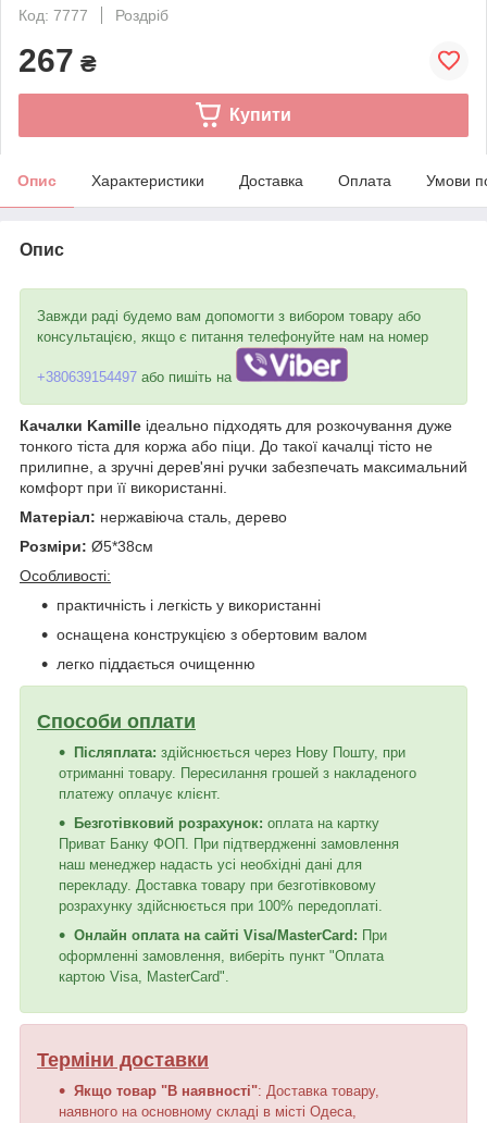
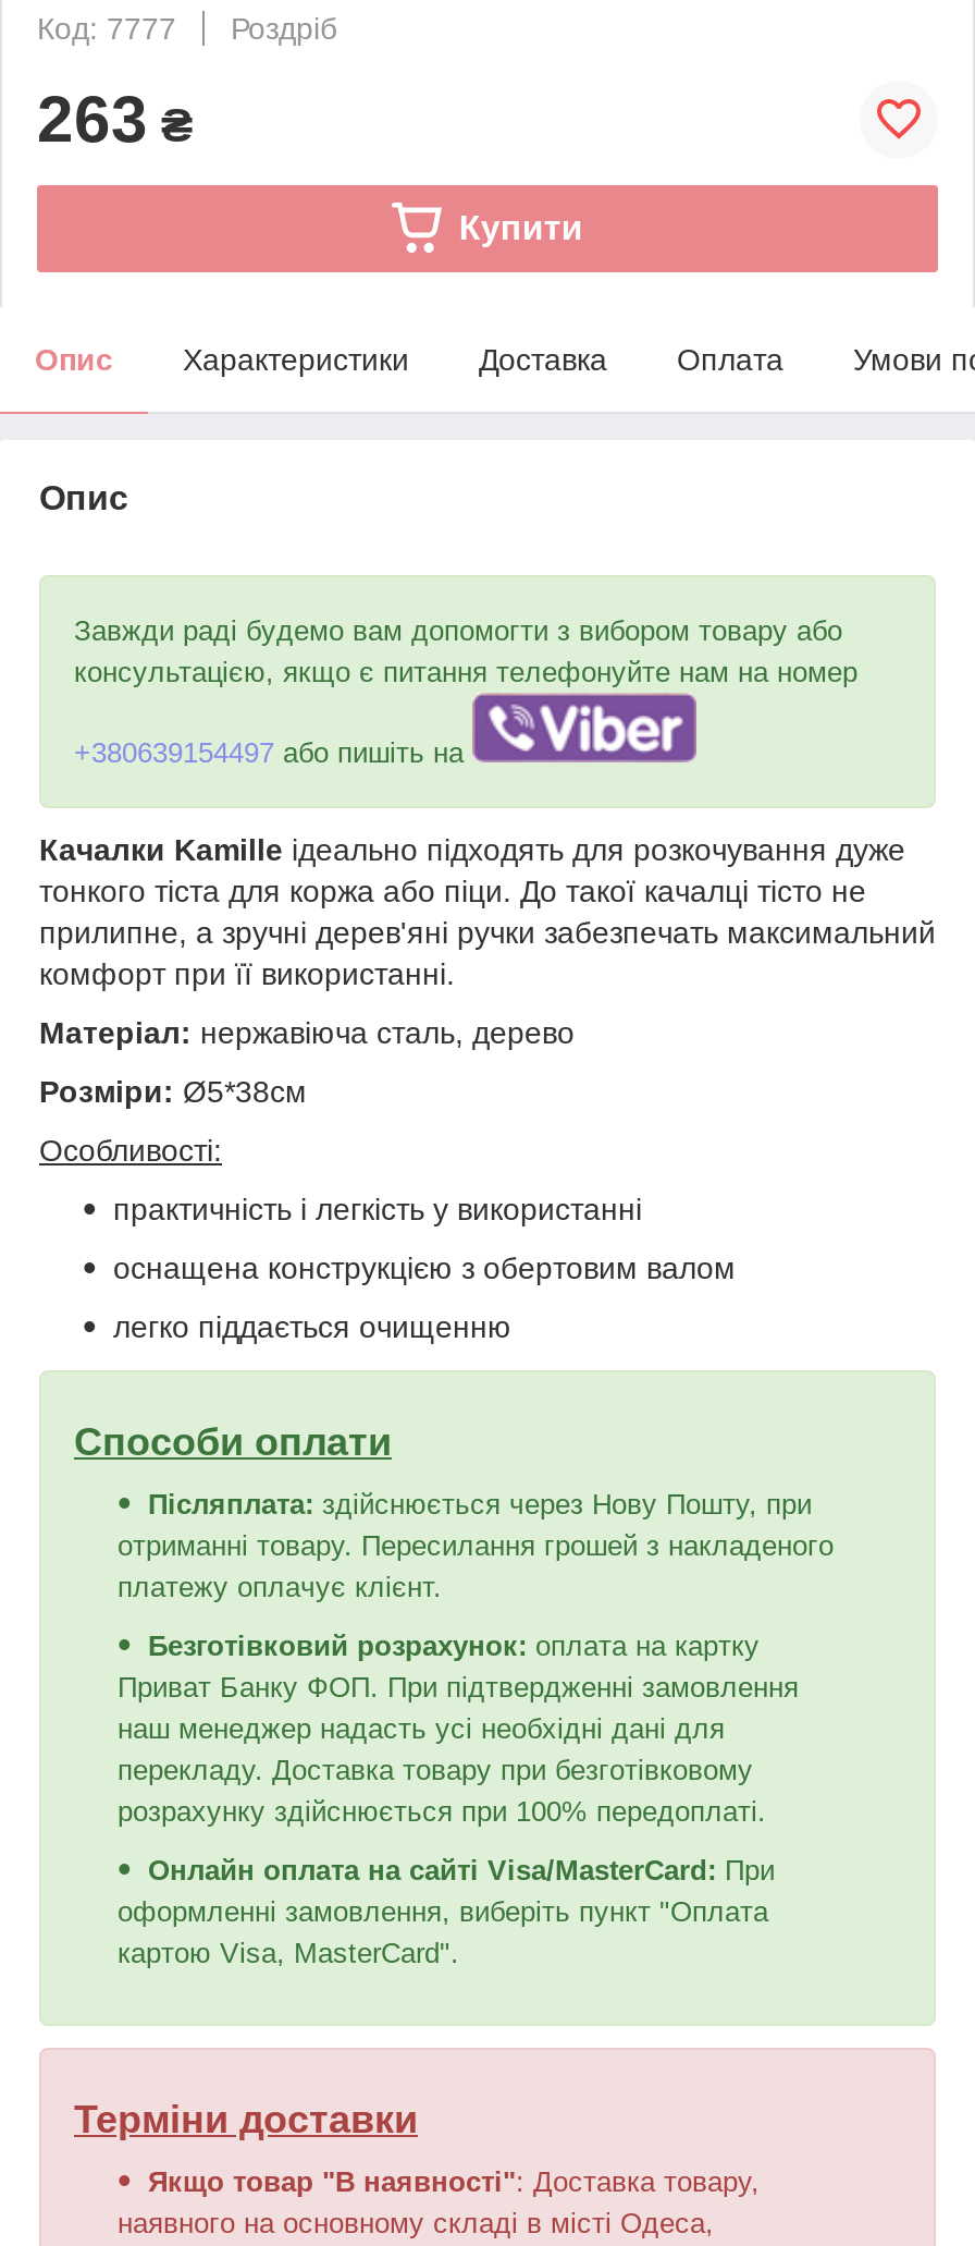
[18,42,97,78] 267 ₴ -> [37,82,194,154] 263 ₴

